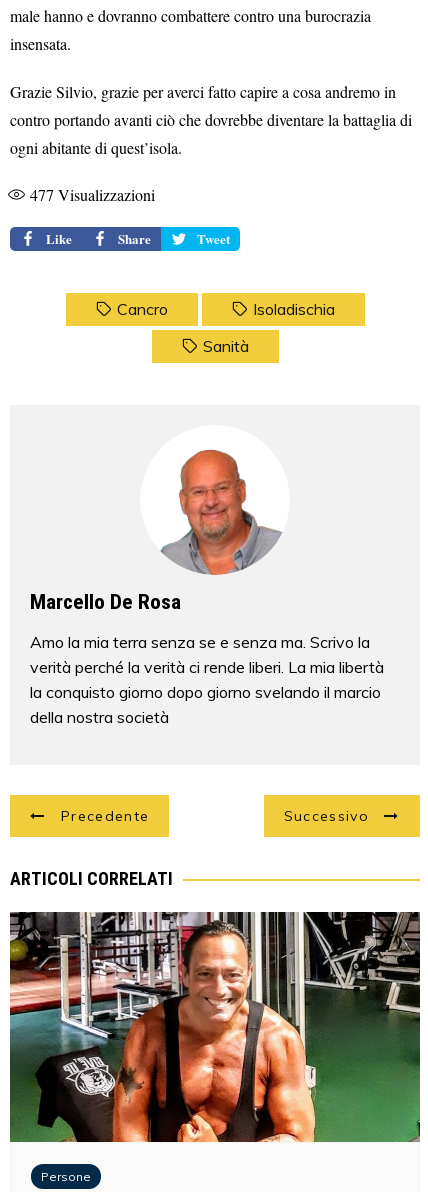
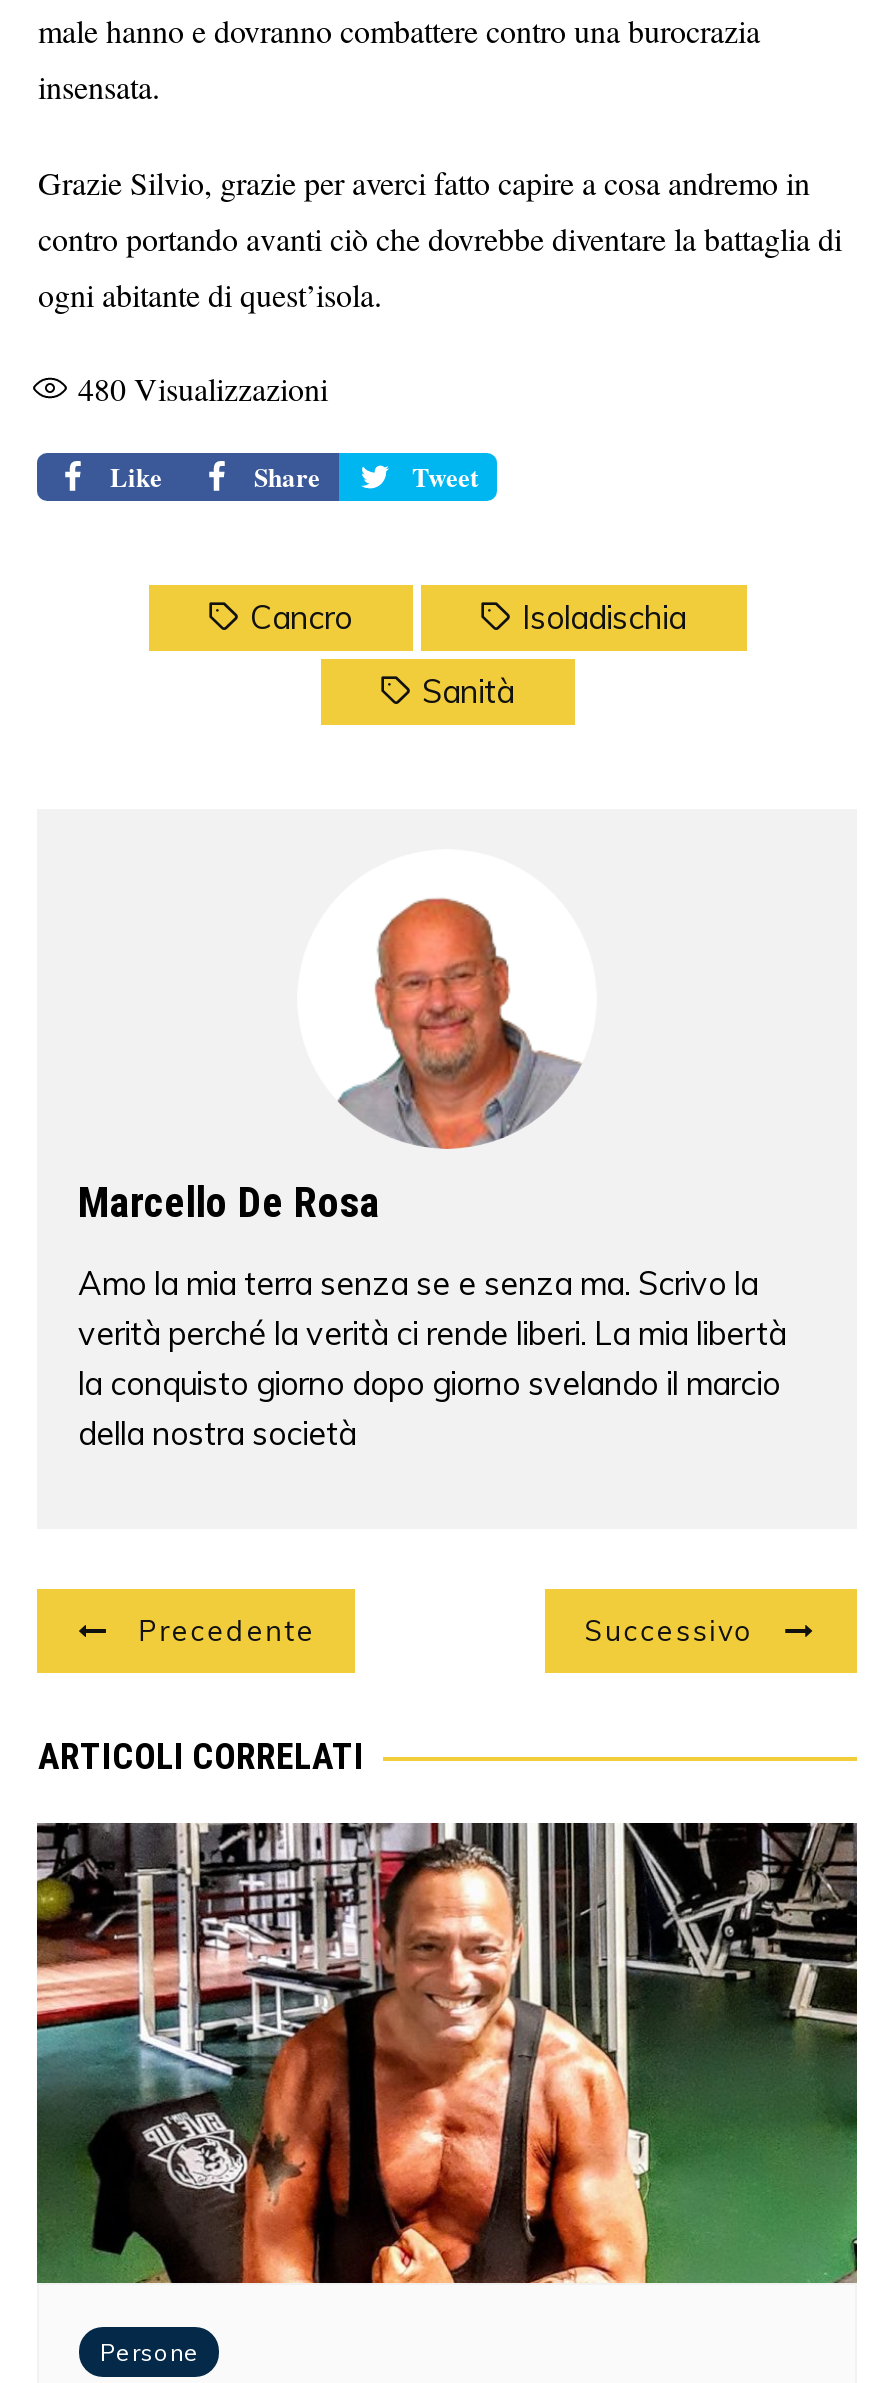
[30,184,155,205] 477 Visualizzazioni -> [78,367,328,409] 480 Visualizzazioni

